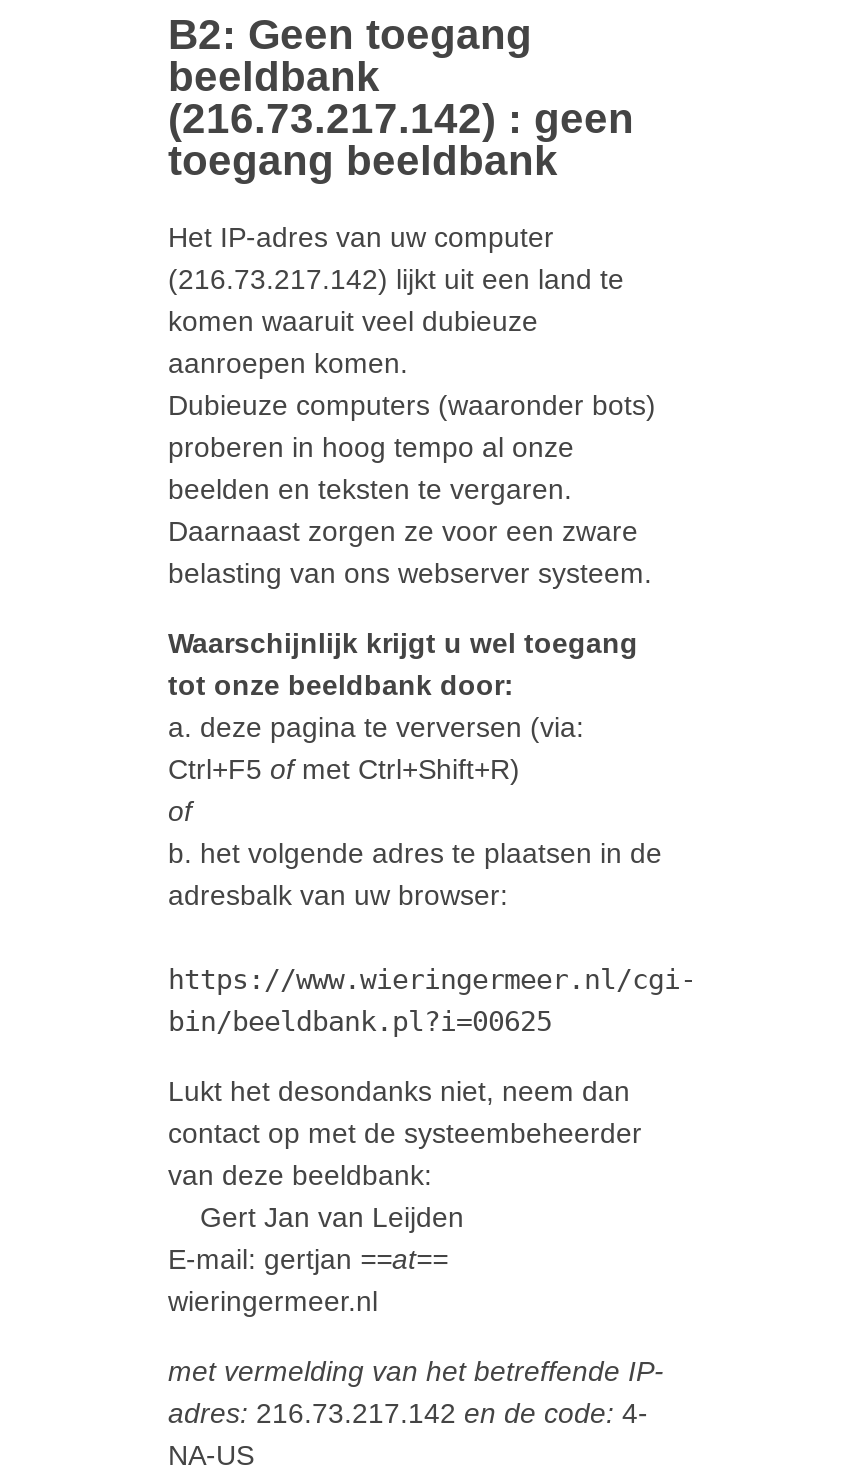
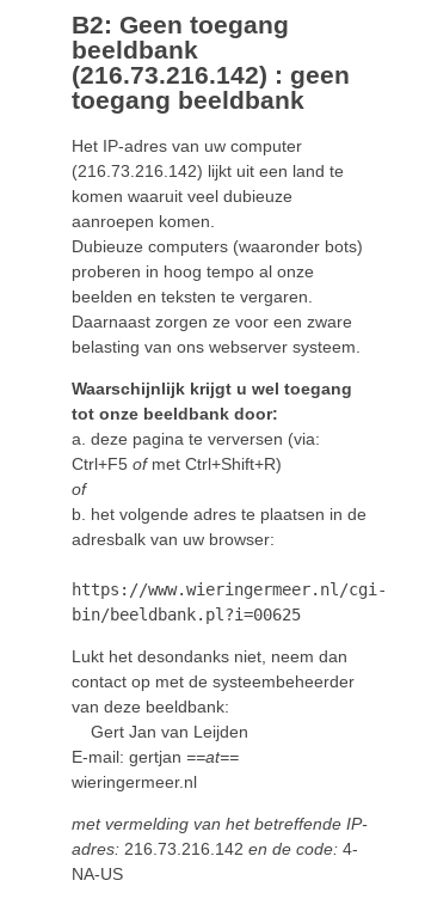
[168,96,634,142] (216.73.217.142) : geen -> [72,61,350,89] (216.73.216.142) : geen
[168,263,624,295] (216.73.217.142) lijkt uit een land te -> [72,161,344,180] (216.73.216.142) lijkt uit een land te
[168,1397,648,1429] adres: 216.73.217.142 en de code: 4- -> [72,839,358,858] adres: 216.73.216.142 en de code: 4-

